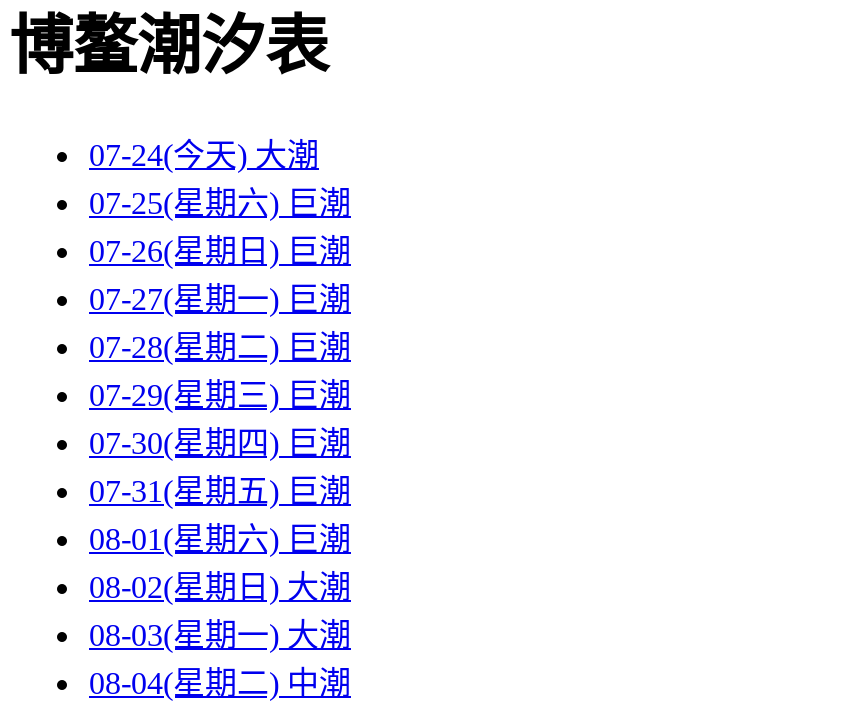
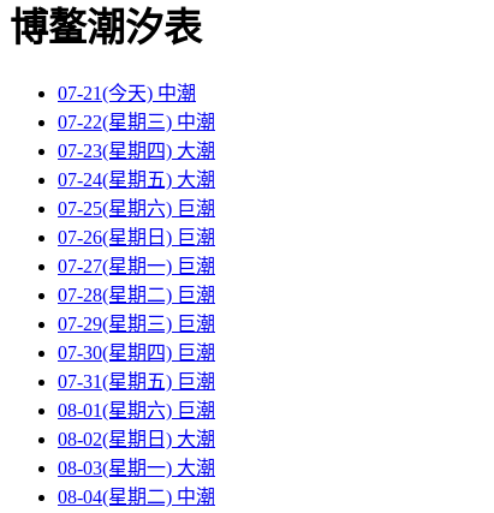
[89,138,319,172] 07-24(今天) 大潮 -> [58,83,215,190] 07-21(今天) 中潮 | 07-22(星期三) 中潮 | 07-23(星期四) 大潮 | 07-24(星期五) 大潮

